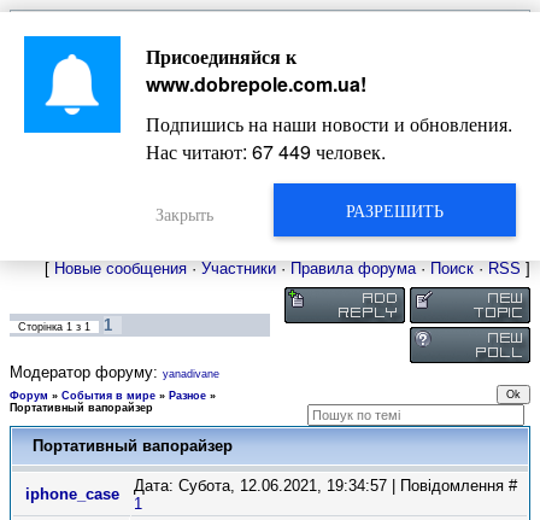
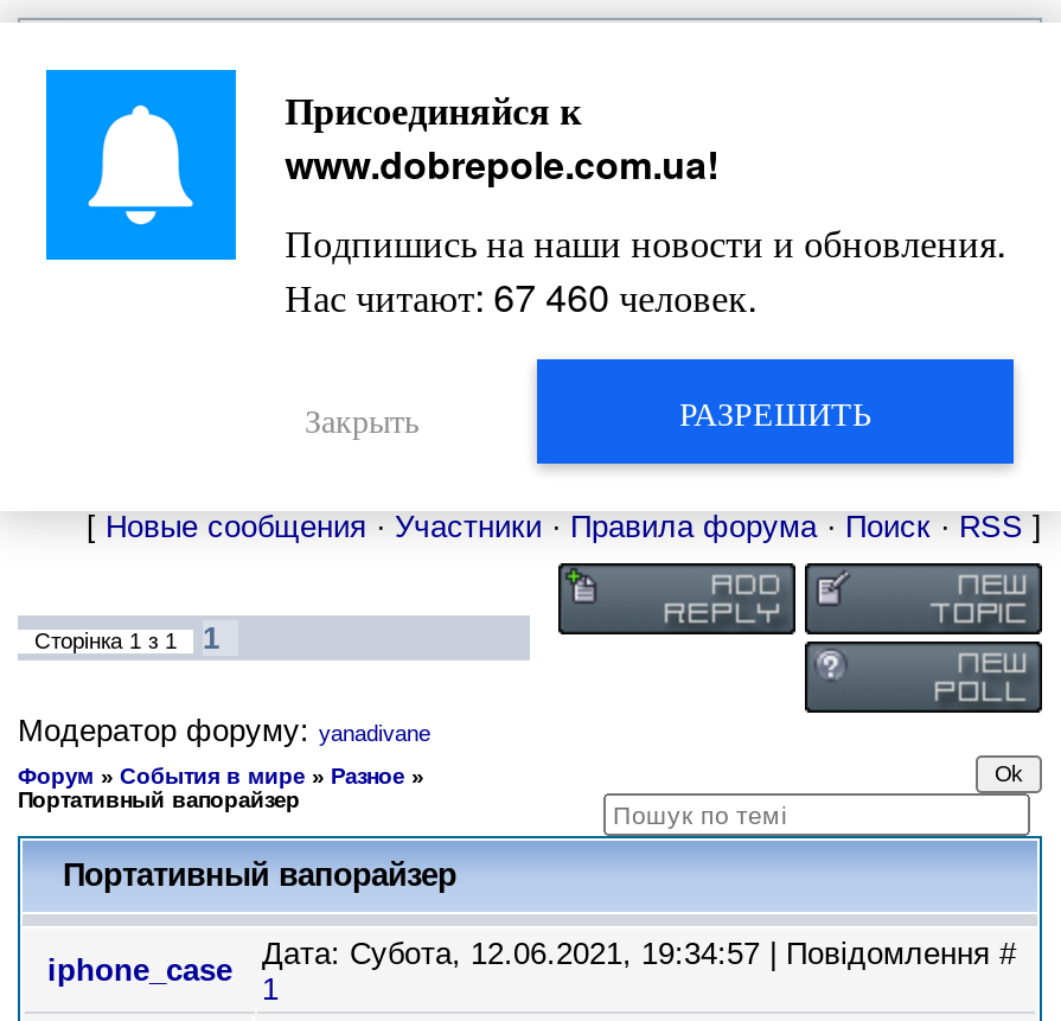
[145,138,385,165] Нас читают: 67 449 человек. -> [285,269,757,324] Нас читают: 67 460 человек.

